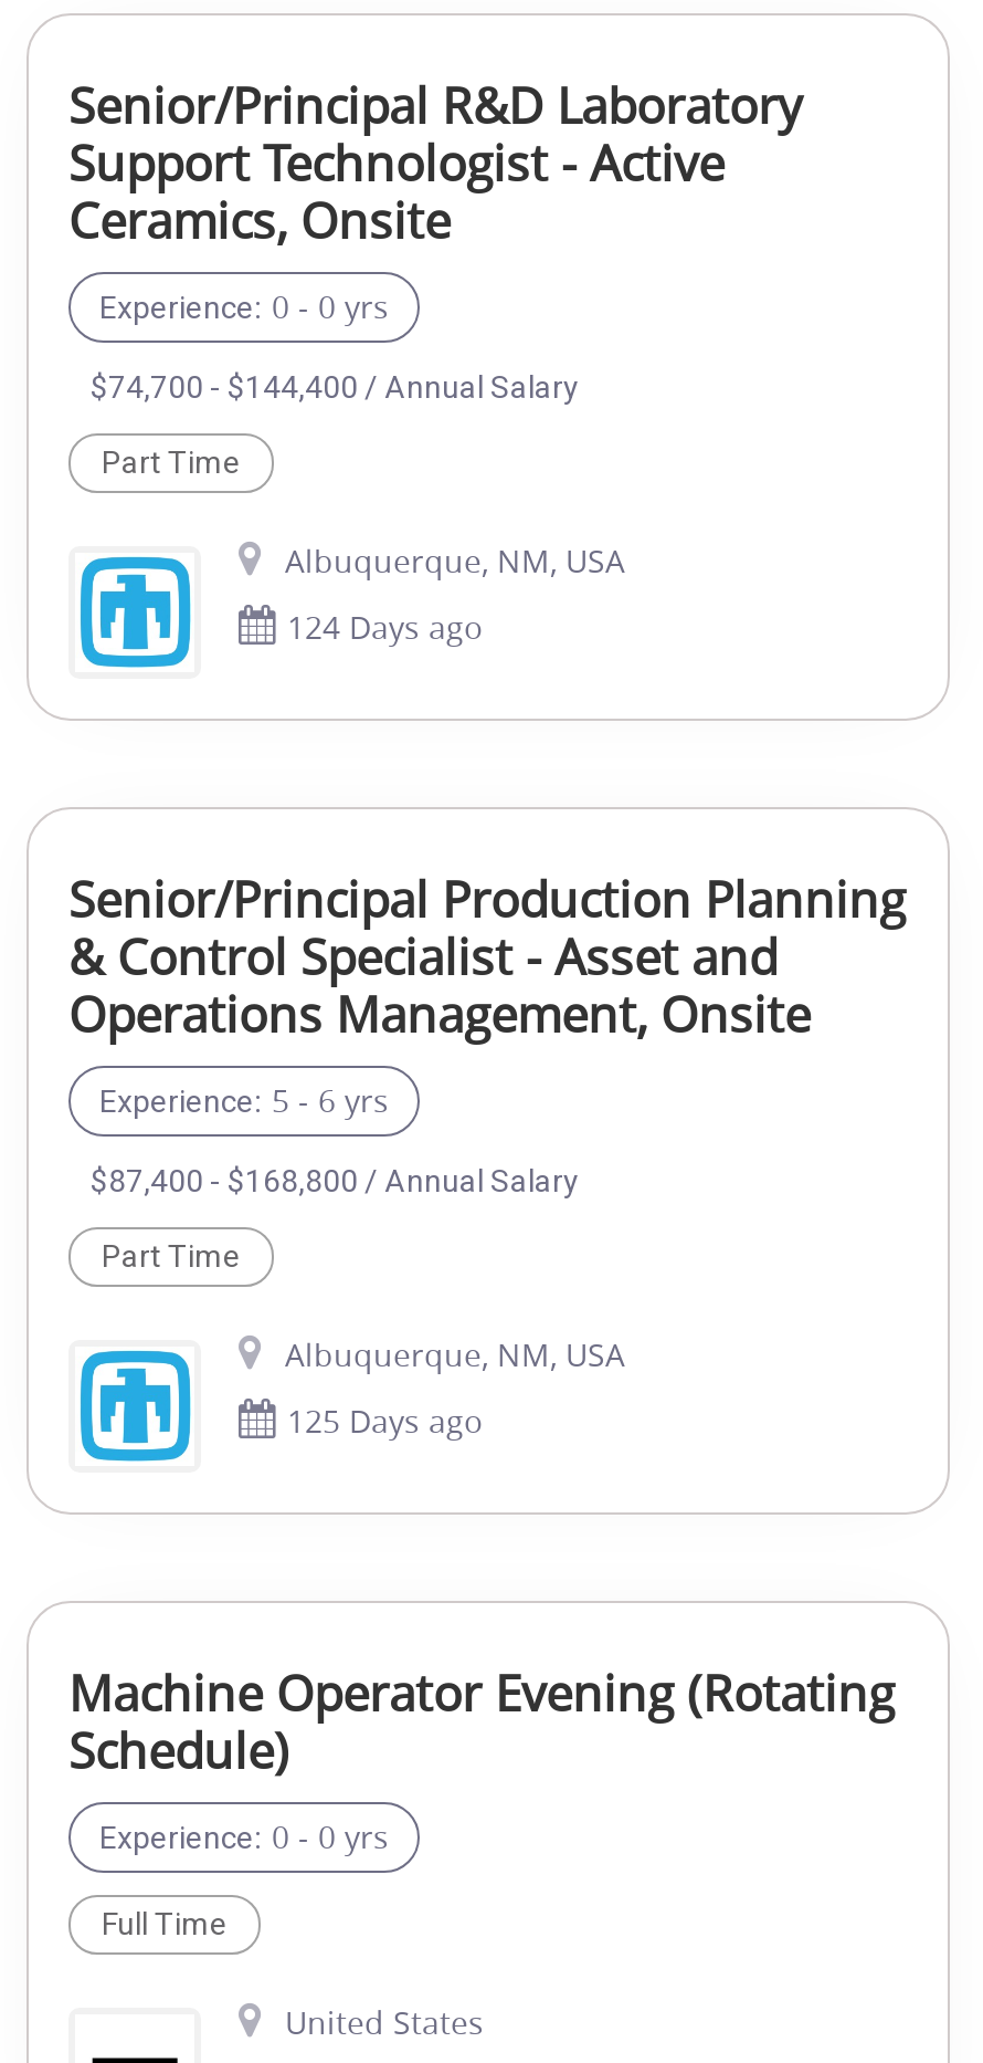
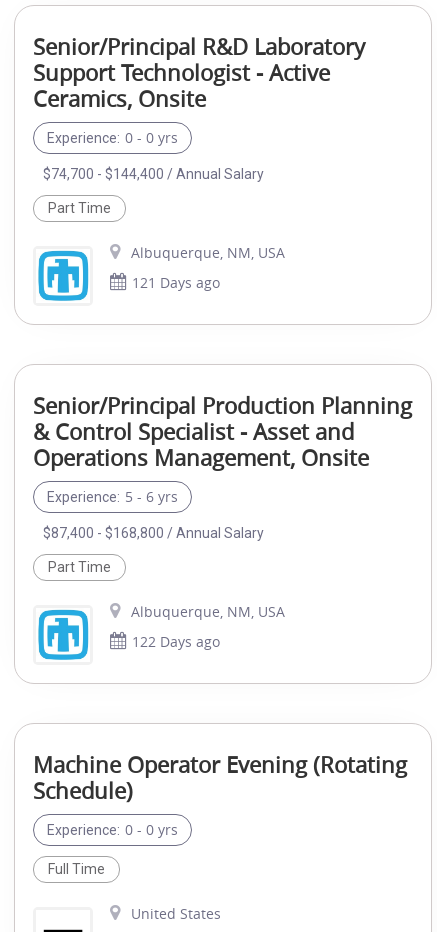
[287,606,482,648] 124 Days ago -> [132,273,220,292] 121 Days ago
[287,1400,482,1442] 125 Days ago -> [132,632,220,651] 122 Days ago

